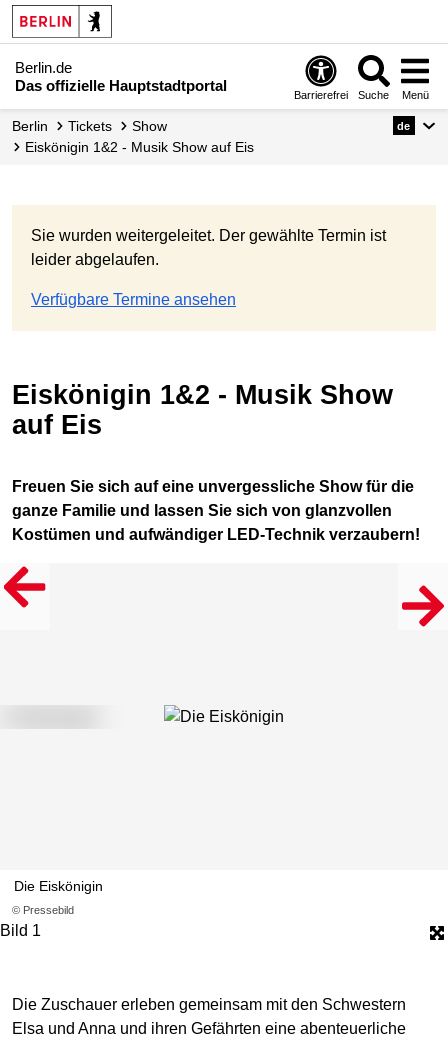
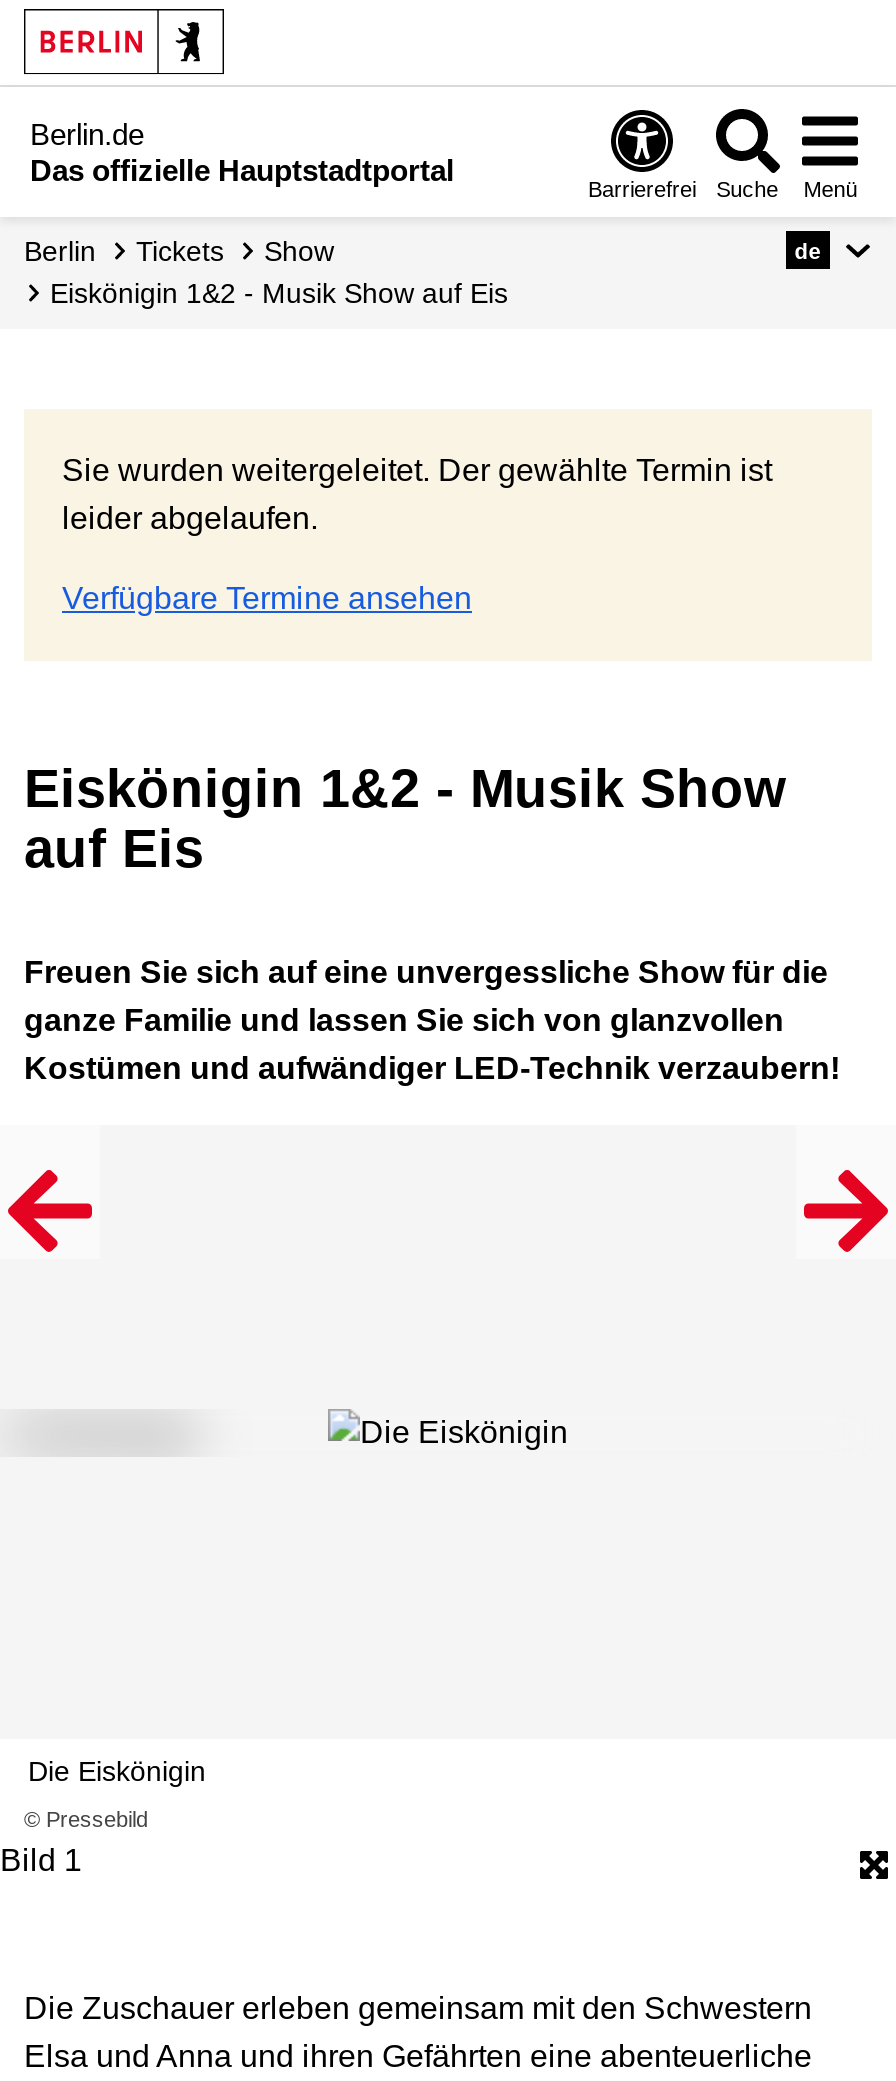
[3,565,47,626] [image] -> [6,1133,94,1255] [image]

